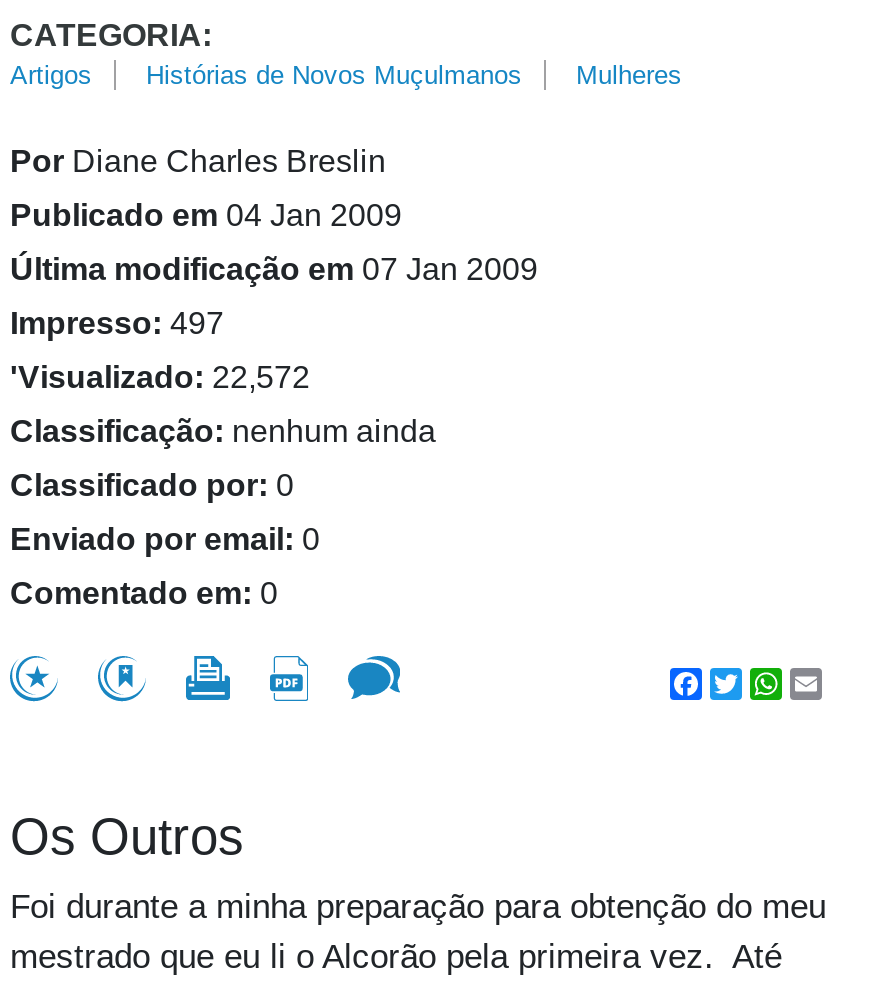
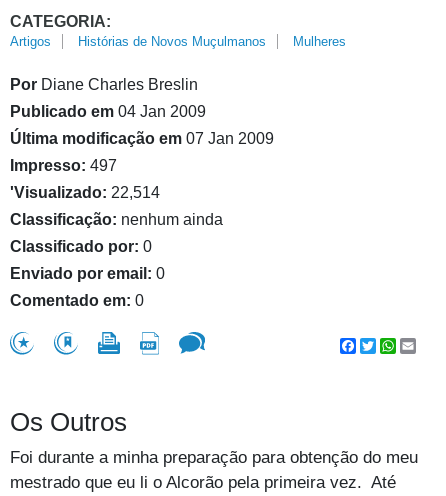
[10,360,310,394] 'Visualizado: 22,572 -> [10,184,160,201] 'Visualizado: 22,514

